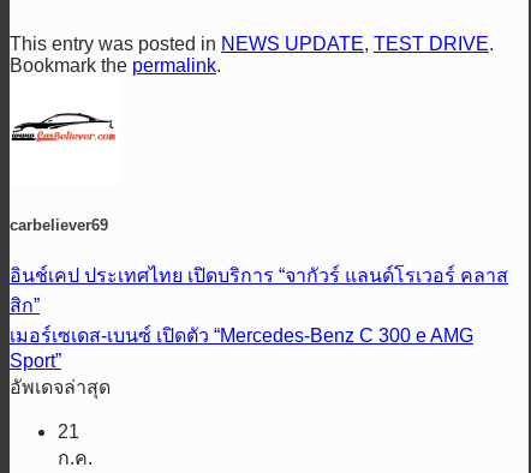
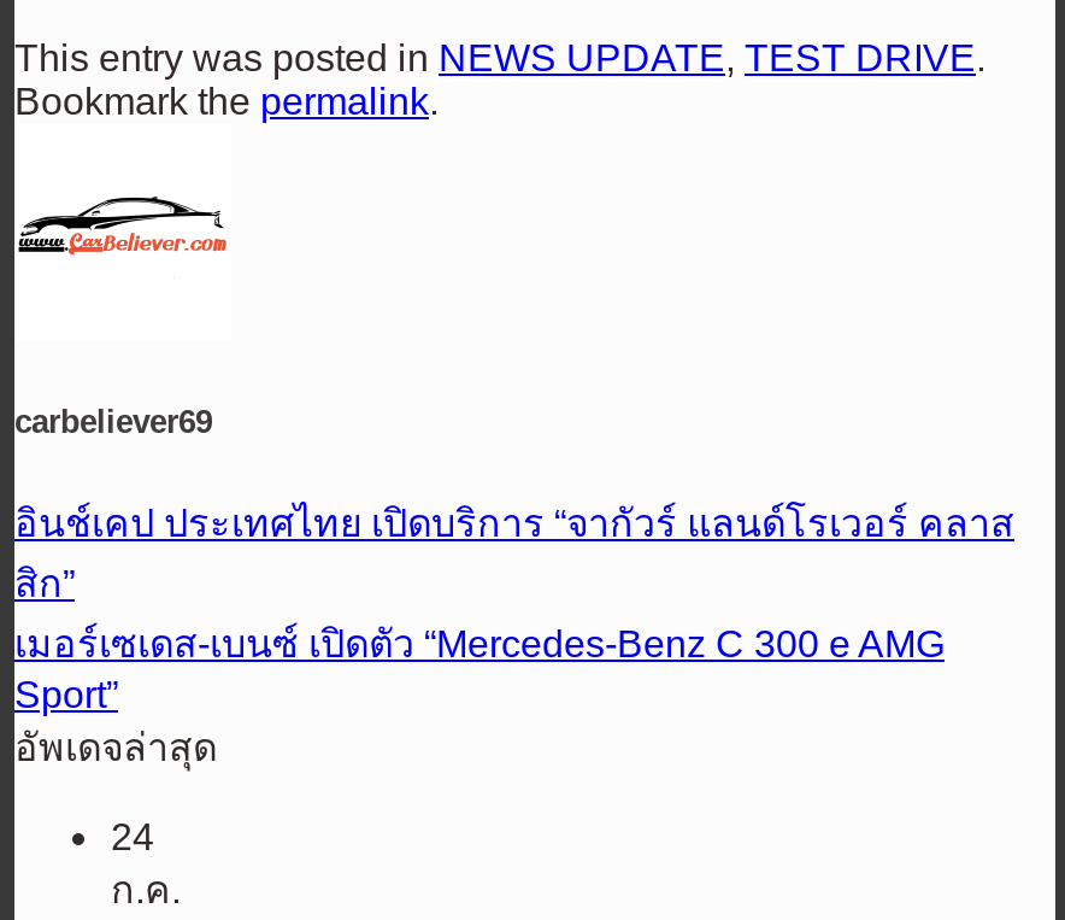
[58,422,79,442] 21 -> [111,817,154,858] 24

